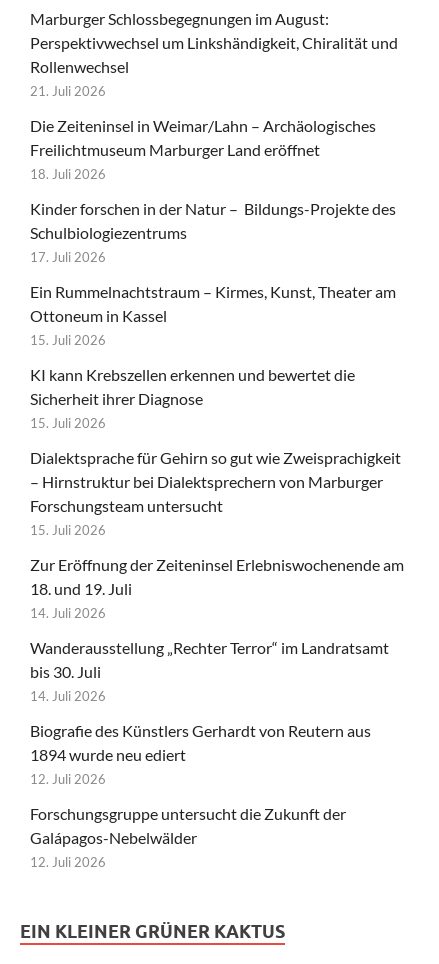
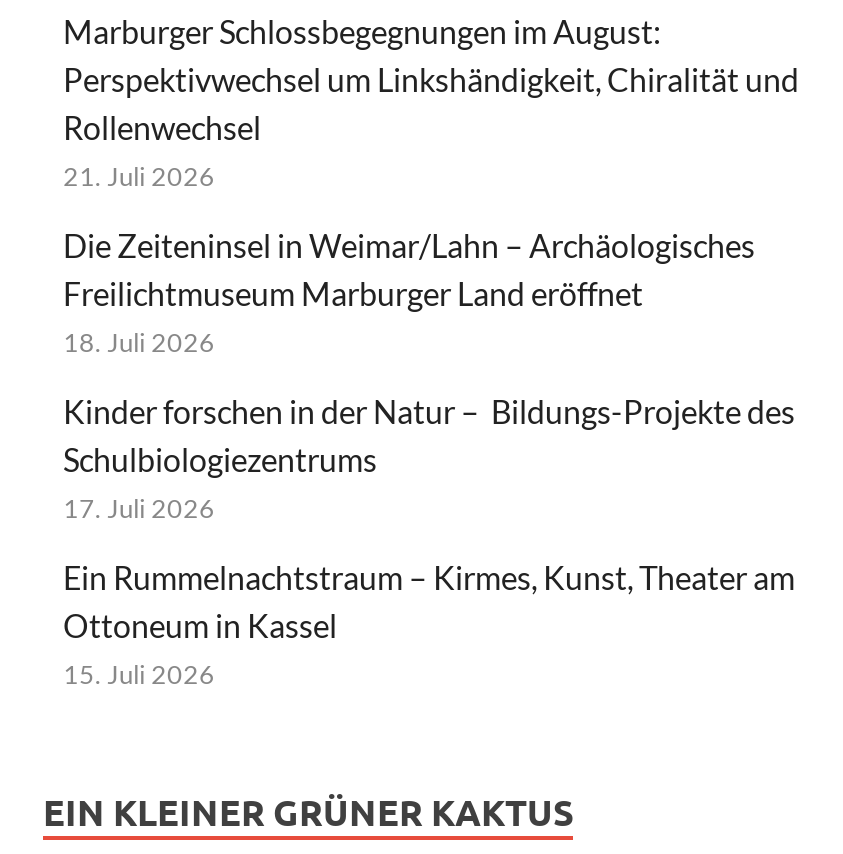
[30,365,404,870] KI kann Krebszellen erkennen und bewertet die | Sicherheit ihrer Diagnose | 15. Juli 2026 | Dialektsprache für Gehirn so gut wie Zweisprachigkeit | – Hirnstruktur bei Dialektsprechern von Marburger | Forschungsteam untersucht | 15. Juli 2026 | Zur Eröffnung der Zeiteninsel Erlebniswochenende am | 18. und 19. Juli | 14. Juli 2026 | Wanderausstellung „Rechter Terror“ im Landratsamt | bis 30. Juli | 14. Juli 2026 | Biografie des Künstlers Gerhardt von Reutern aus | 1894 wurde neu ediert | 12. Juli 2026 | Forschungsgruppe untersucht die Zukunft der | Galápagos-Nebelwälder | 12. Juli 2026 -> none

